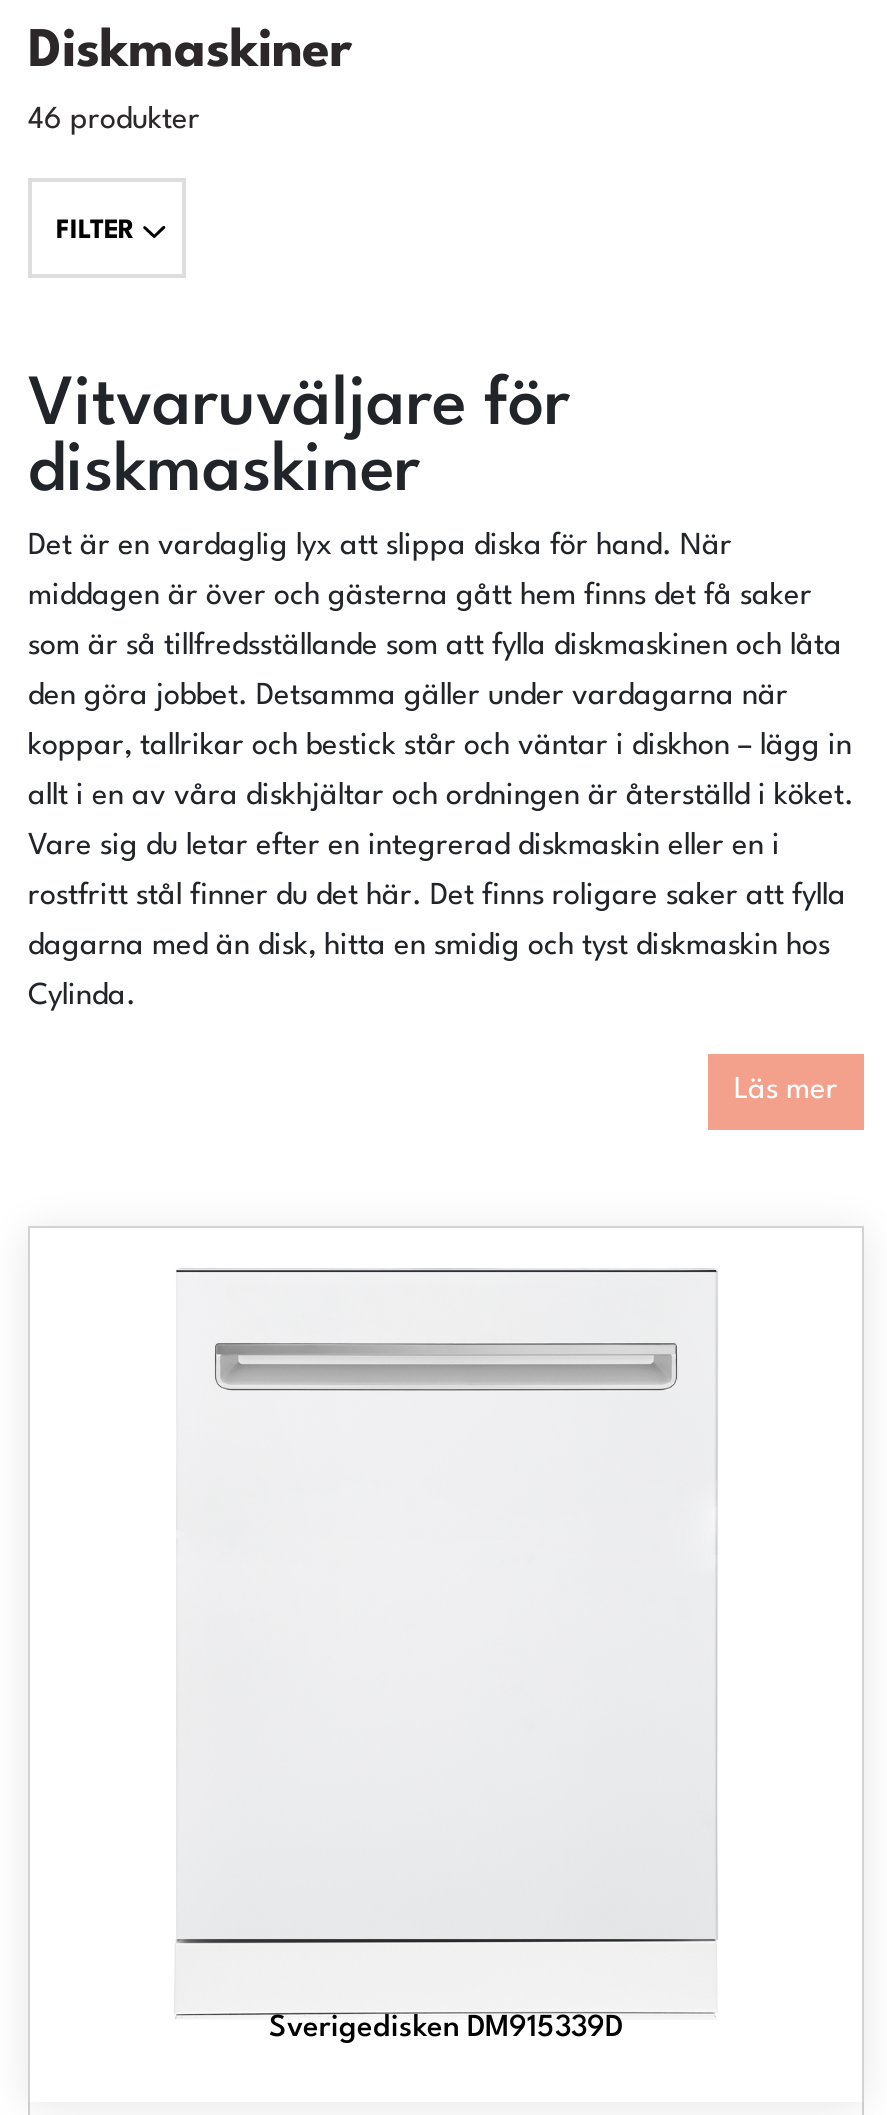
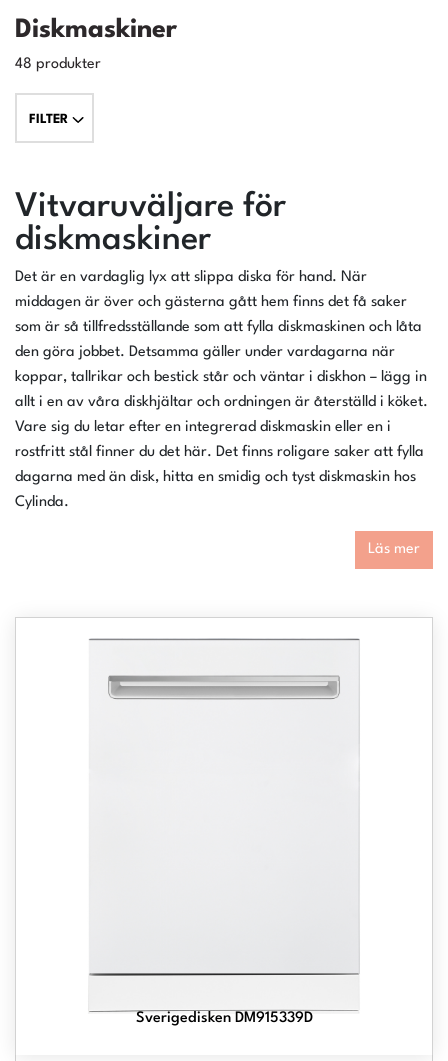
[28,106,200,136] 46 produkter -> [15,57,101,72] 48 produkter

